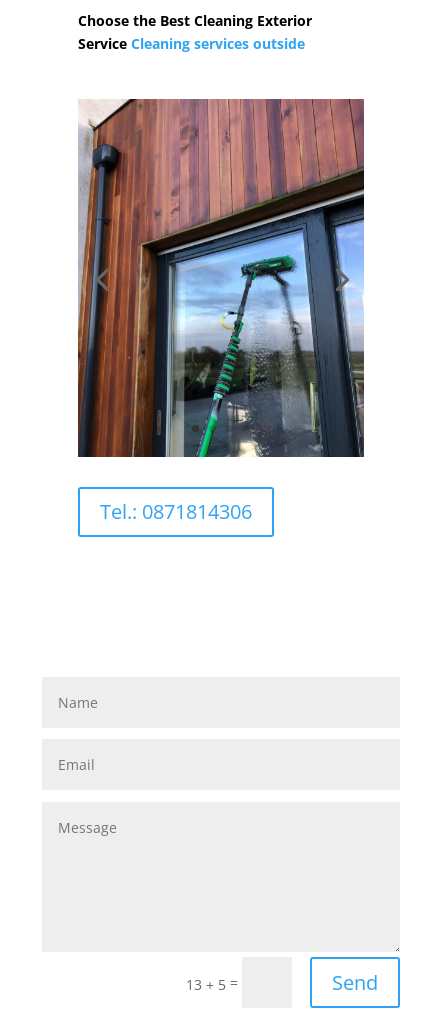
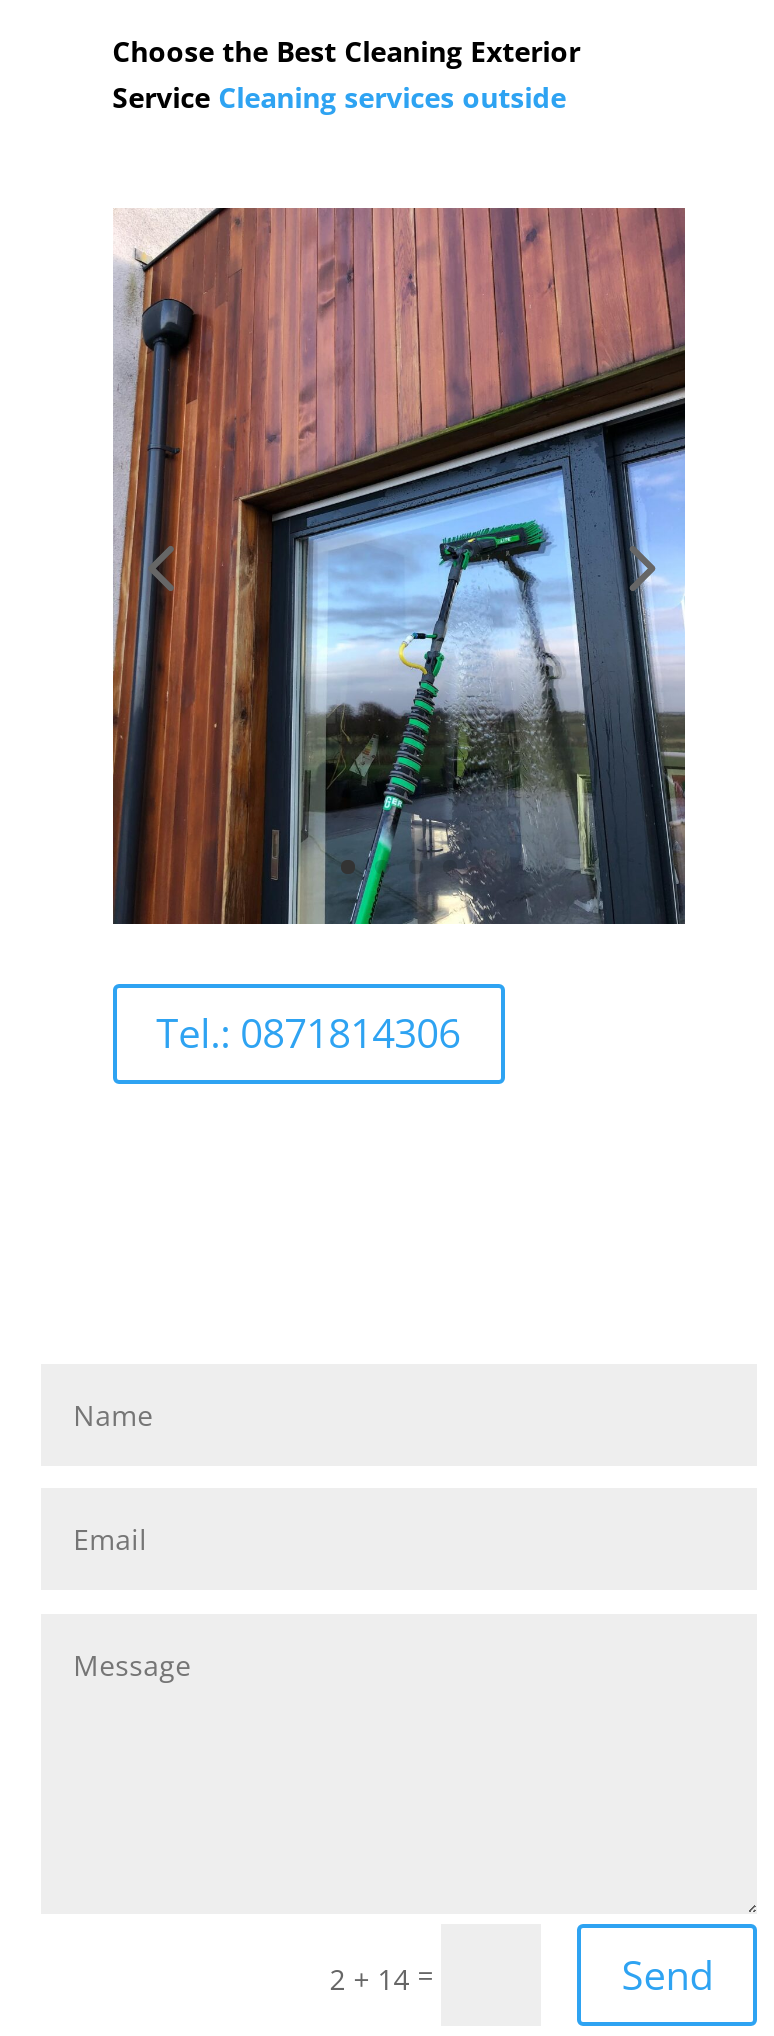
[186,973,242,994] 13 + 5 = -> [329,1956,441,1998] 2 + 14 =

